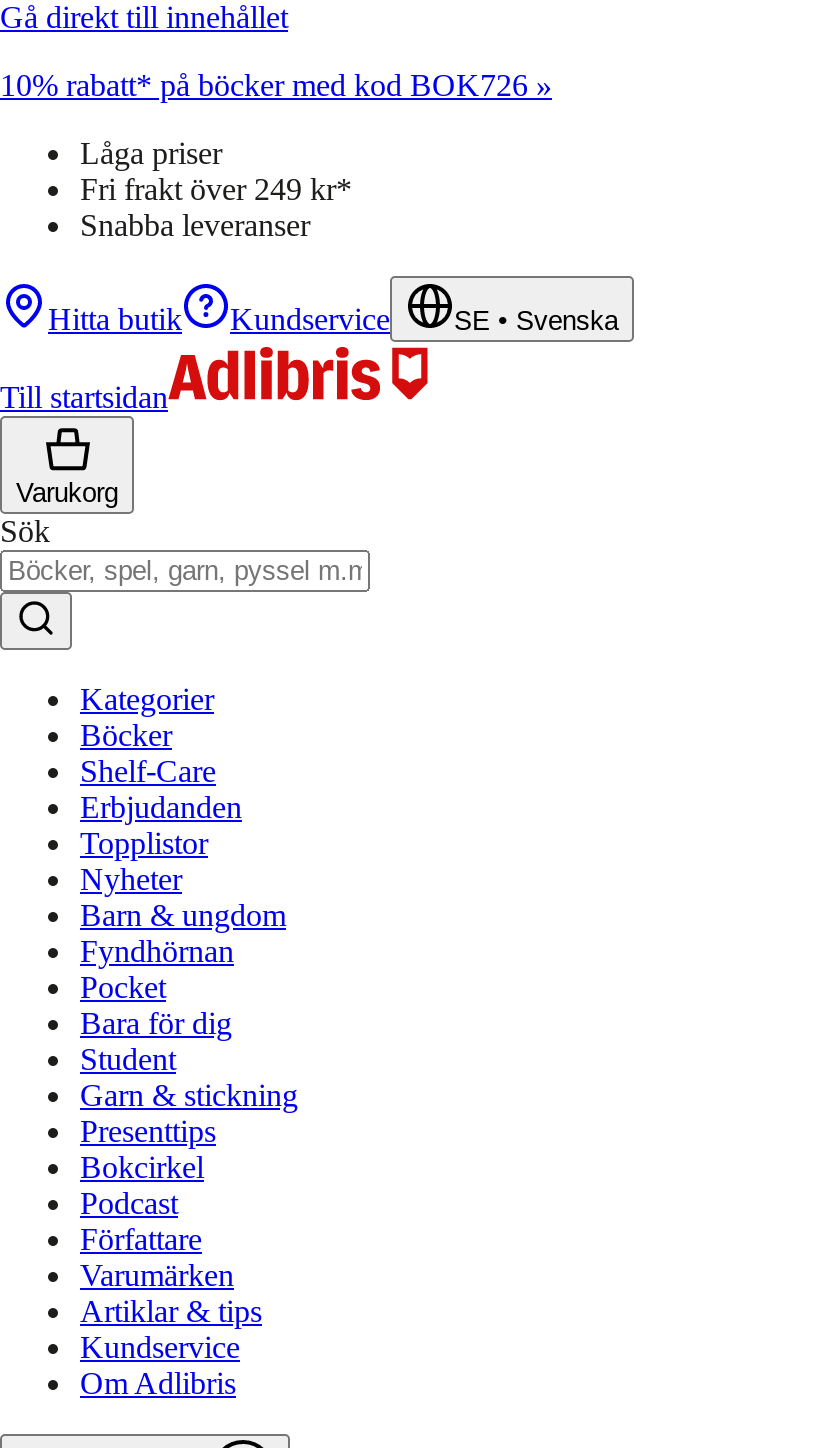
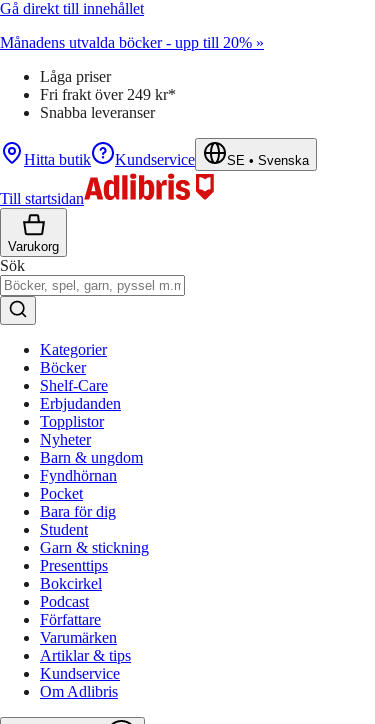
[0,68,552,102] 10% rabatt* på böcker med kod BOK726 » -> [0,34,264,51] Månadens utvalda böcker - upp till 20% »

